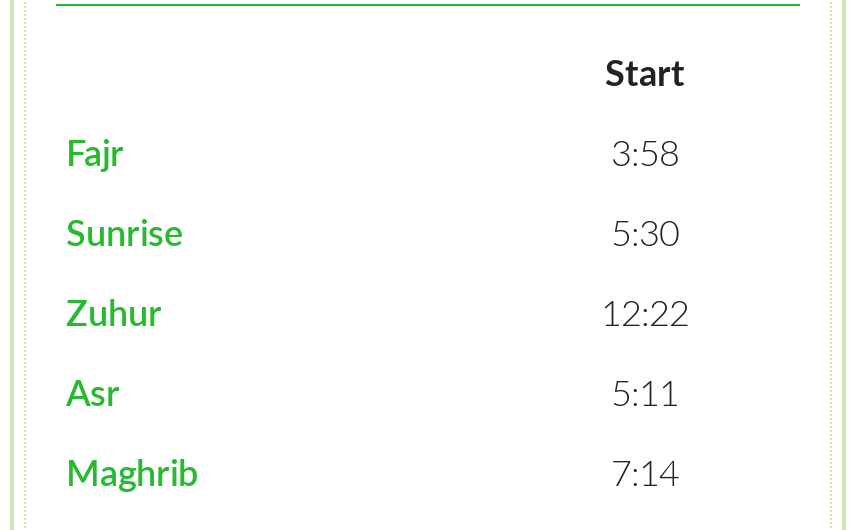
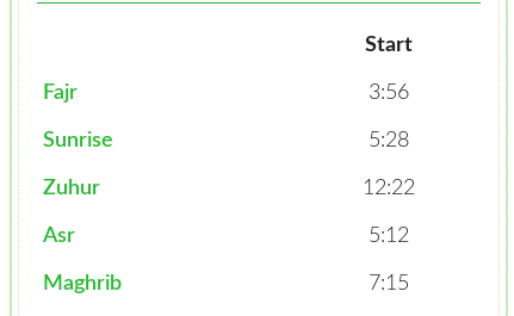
[611,138,679,174] 3:58 -> [368,82,408,104] 3:56
[611,218,679,254] 5:30 -> [368,130,408,151] 5:28
[611,378,679,414] 5:11 -> [368,225,408,247] 5:12
[611,458,679,494] 7:14 -> [368,273,408,295] 7:15

